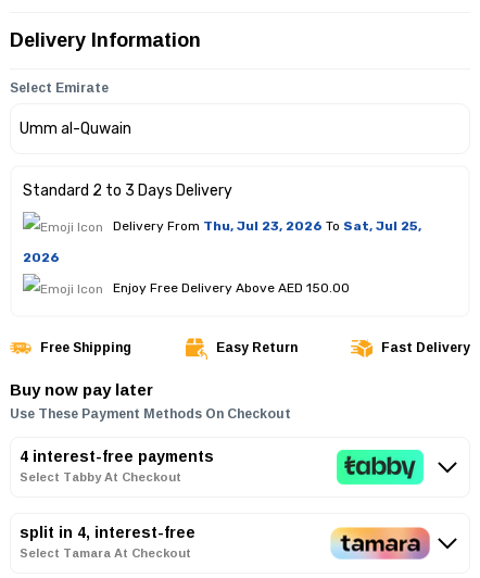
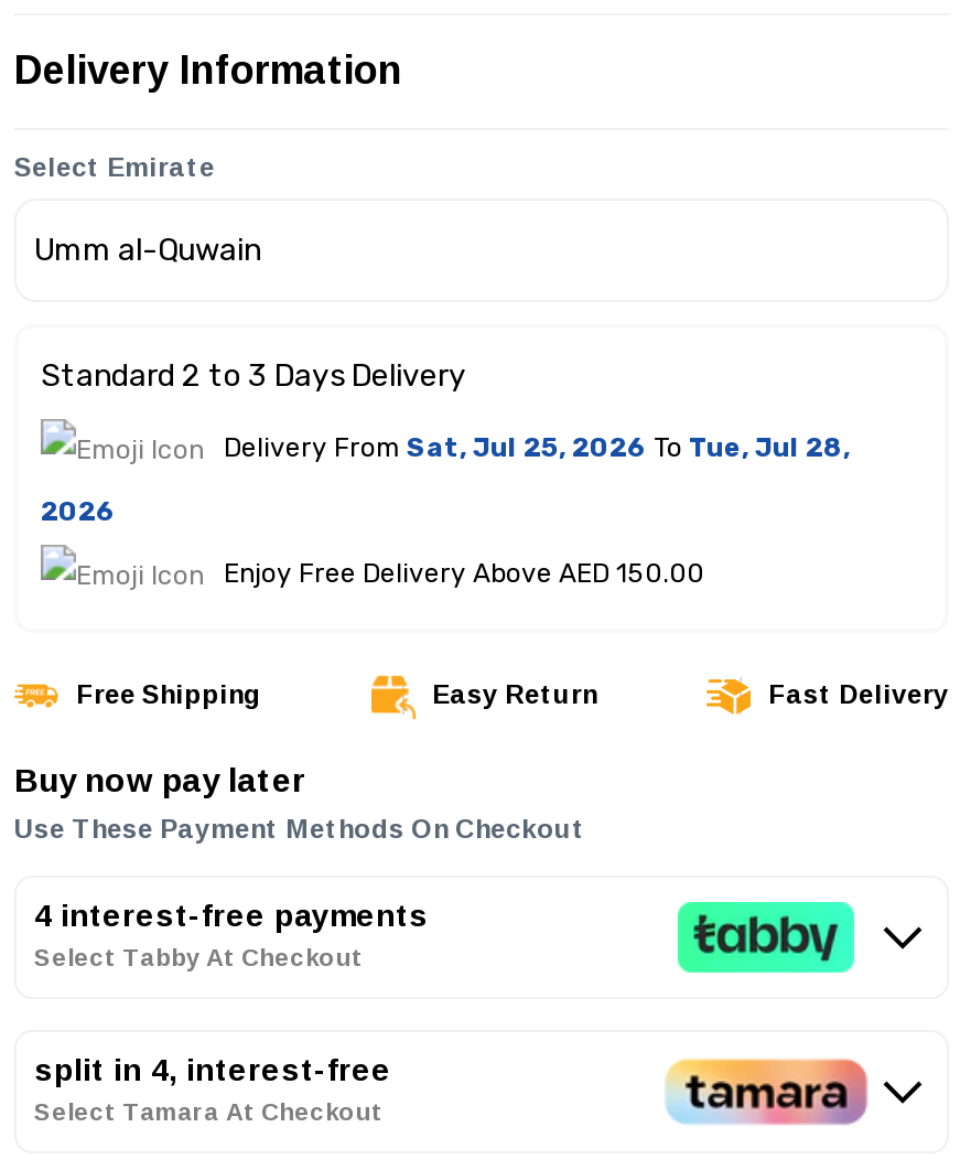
[113,218,421,234] Delivery From Thu, Jul 23, 2026 To Sat, Jul 25, -> [224,432,850,463] Delivery From Sat, Jul 25, 2026 To Tue, Jul 28,

